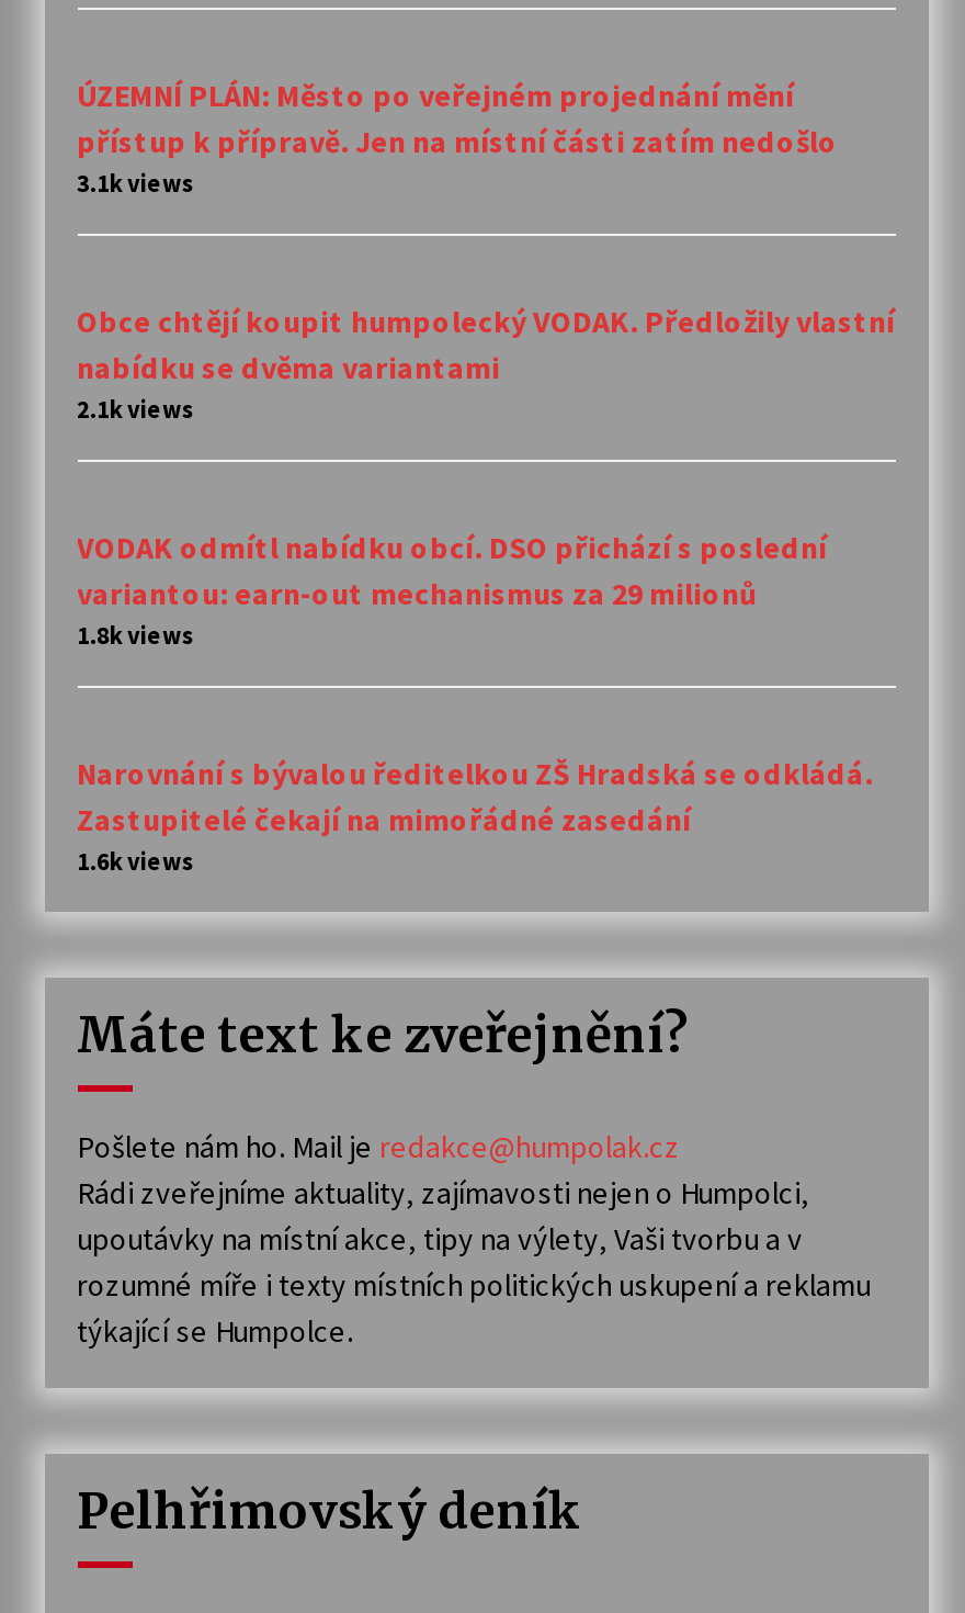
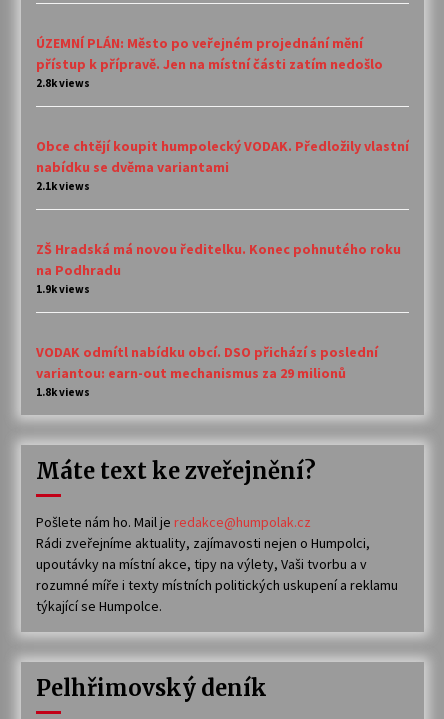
[77,167,195,198] 3.1k views -> [35,76,89,90] 2.8k views
none -> [35,240,400,296] ZŠ Hradská má novou ředitelku. Konec pohnutého roku | na Podhradu | 1.9k views
moved [77,527,827,650] -> [35,343,377,399]: VODAK odmítl nabídku obcí. DSO přichází s poslední | variantou: earn-out mechanismus za 29 milionů | 1.8k views
[77,753,873,876] Narovnání s bývalou ředitelkou ZŠ Hradská se odkládá. | Zastupitelé čekají na mimořádné zasedání | 1.6k views -> none

